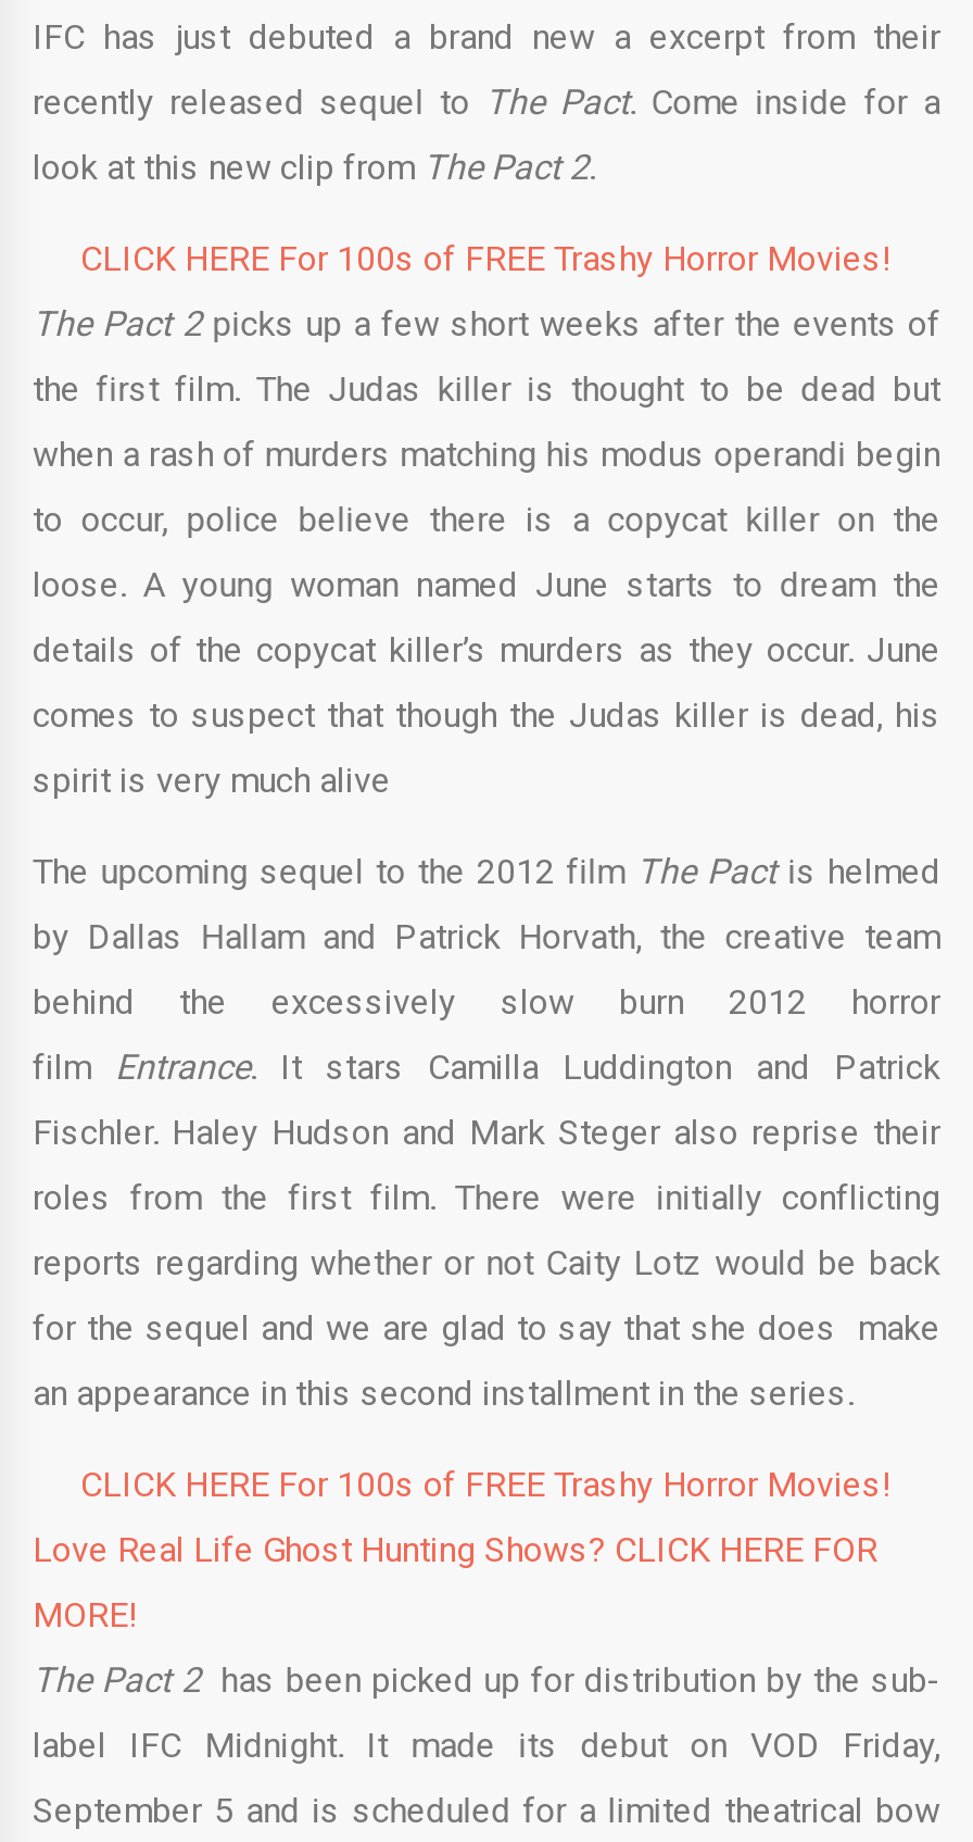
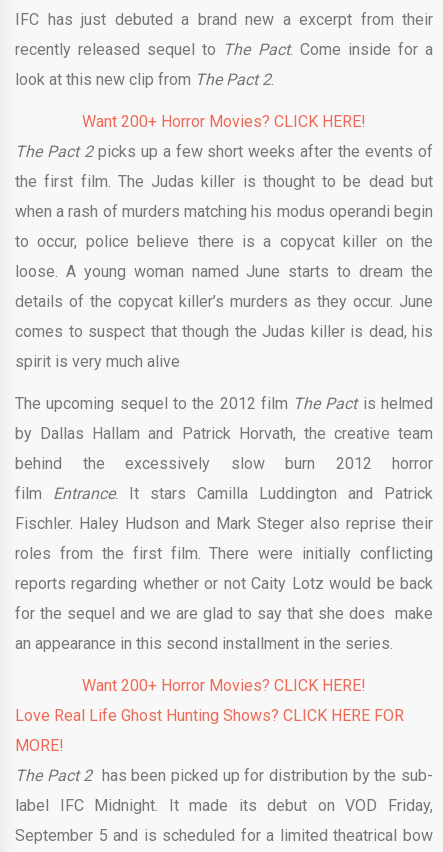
[80,237,893,279] CLICK HERE For 100s of FREE Trashy Horror Movies! -> [82,112,366,131] Want 200+ Horror Movies? CLICK HERE!
[80,1463,893,1504] CLICK HERE For 100s of FREE Trashy Horror Movies! -> [82,676,366,695] Want 200+ Horror Movies? CLICK HERE!

